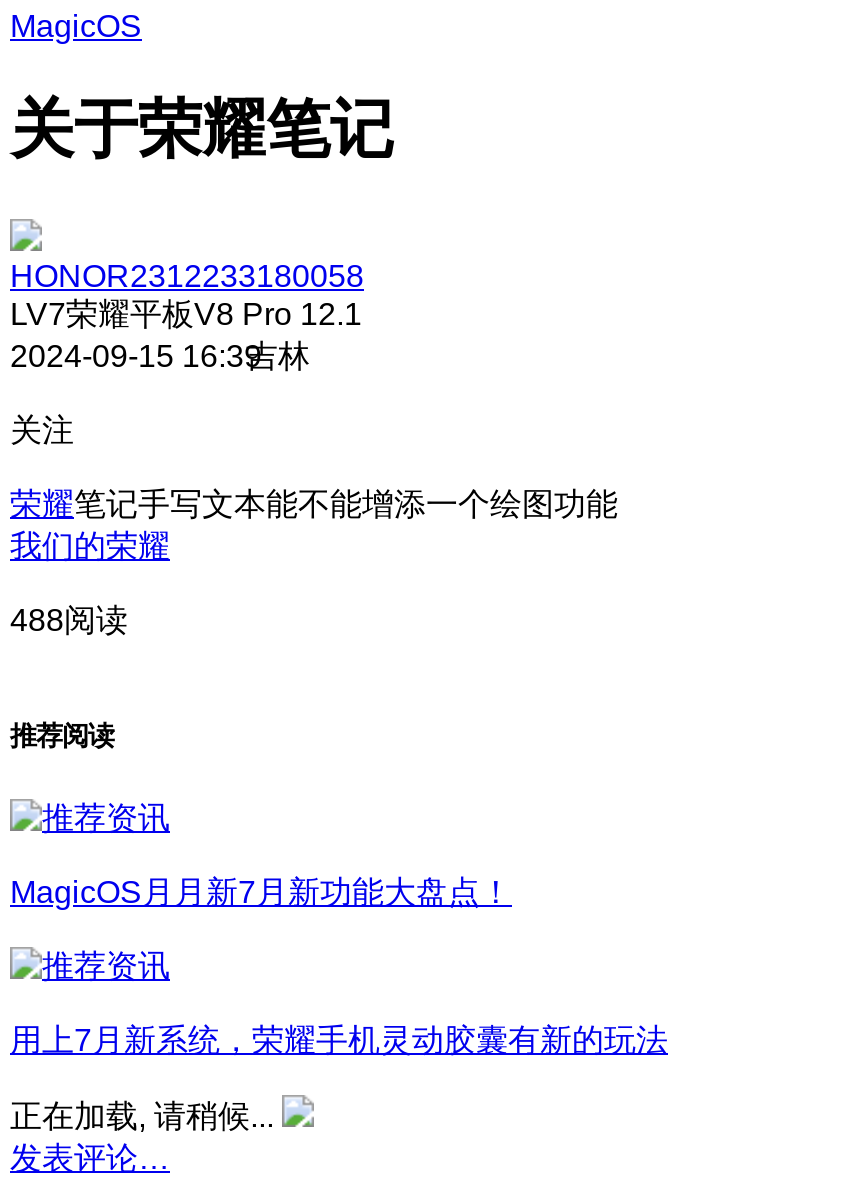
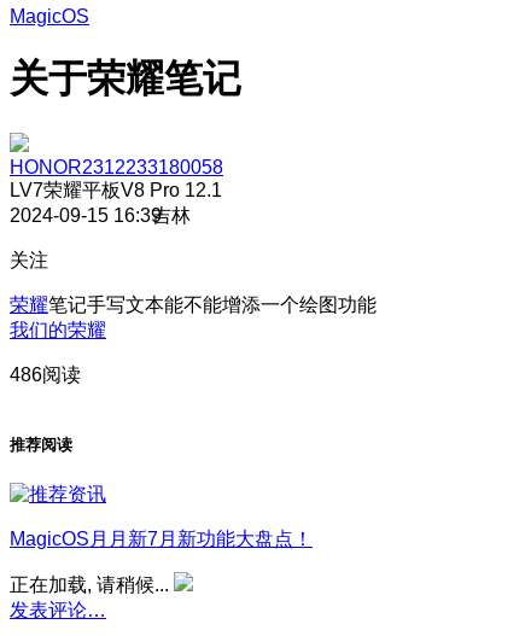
[10,603,128,637] 488阅读 -> [10,364,81,385] 486阅读
[10,1023,668,1057] 用上7月新系统，荣耀手机灵动胶囊有新的玩法 -> none

